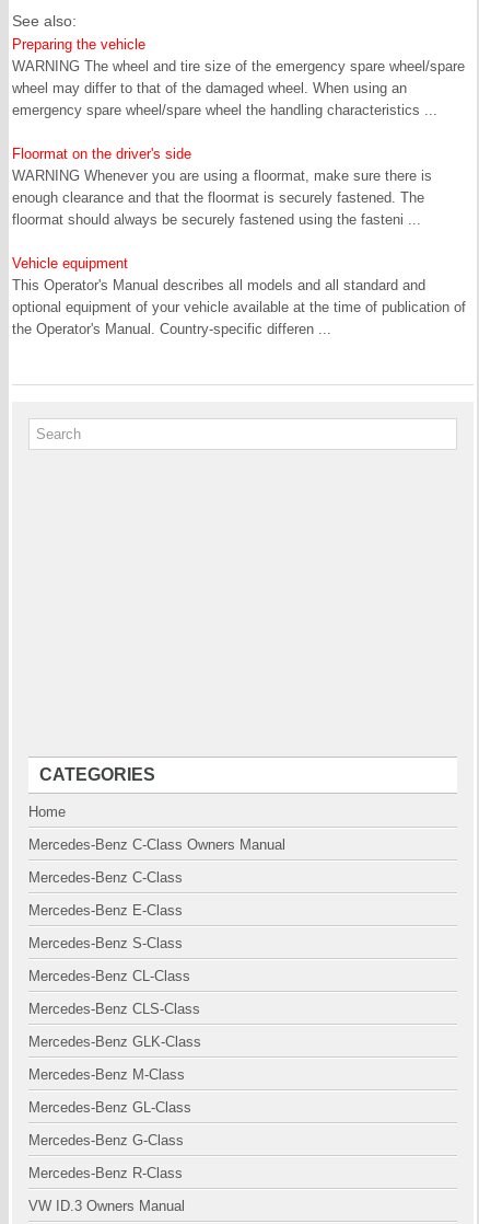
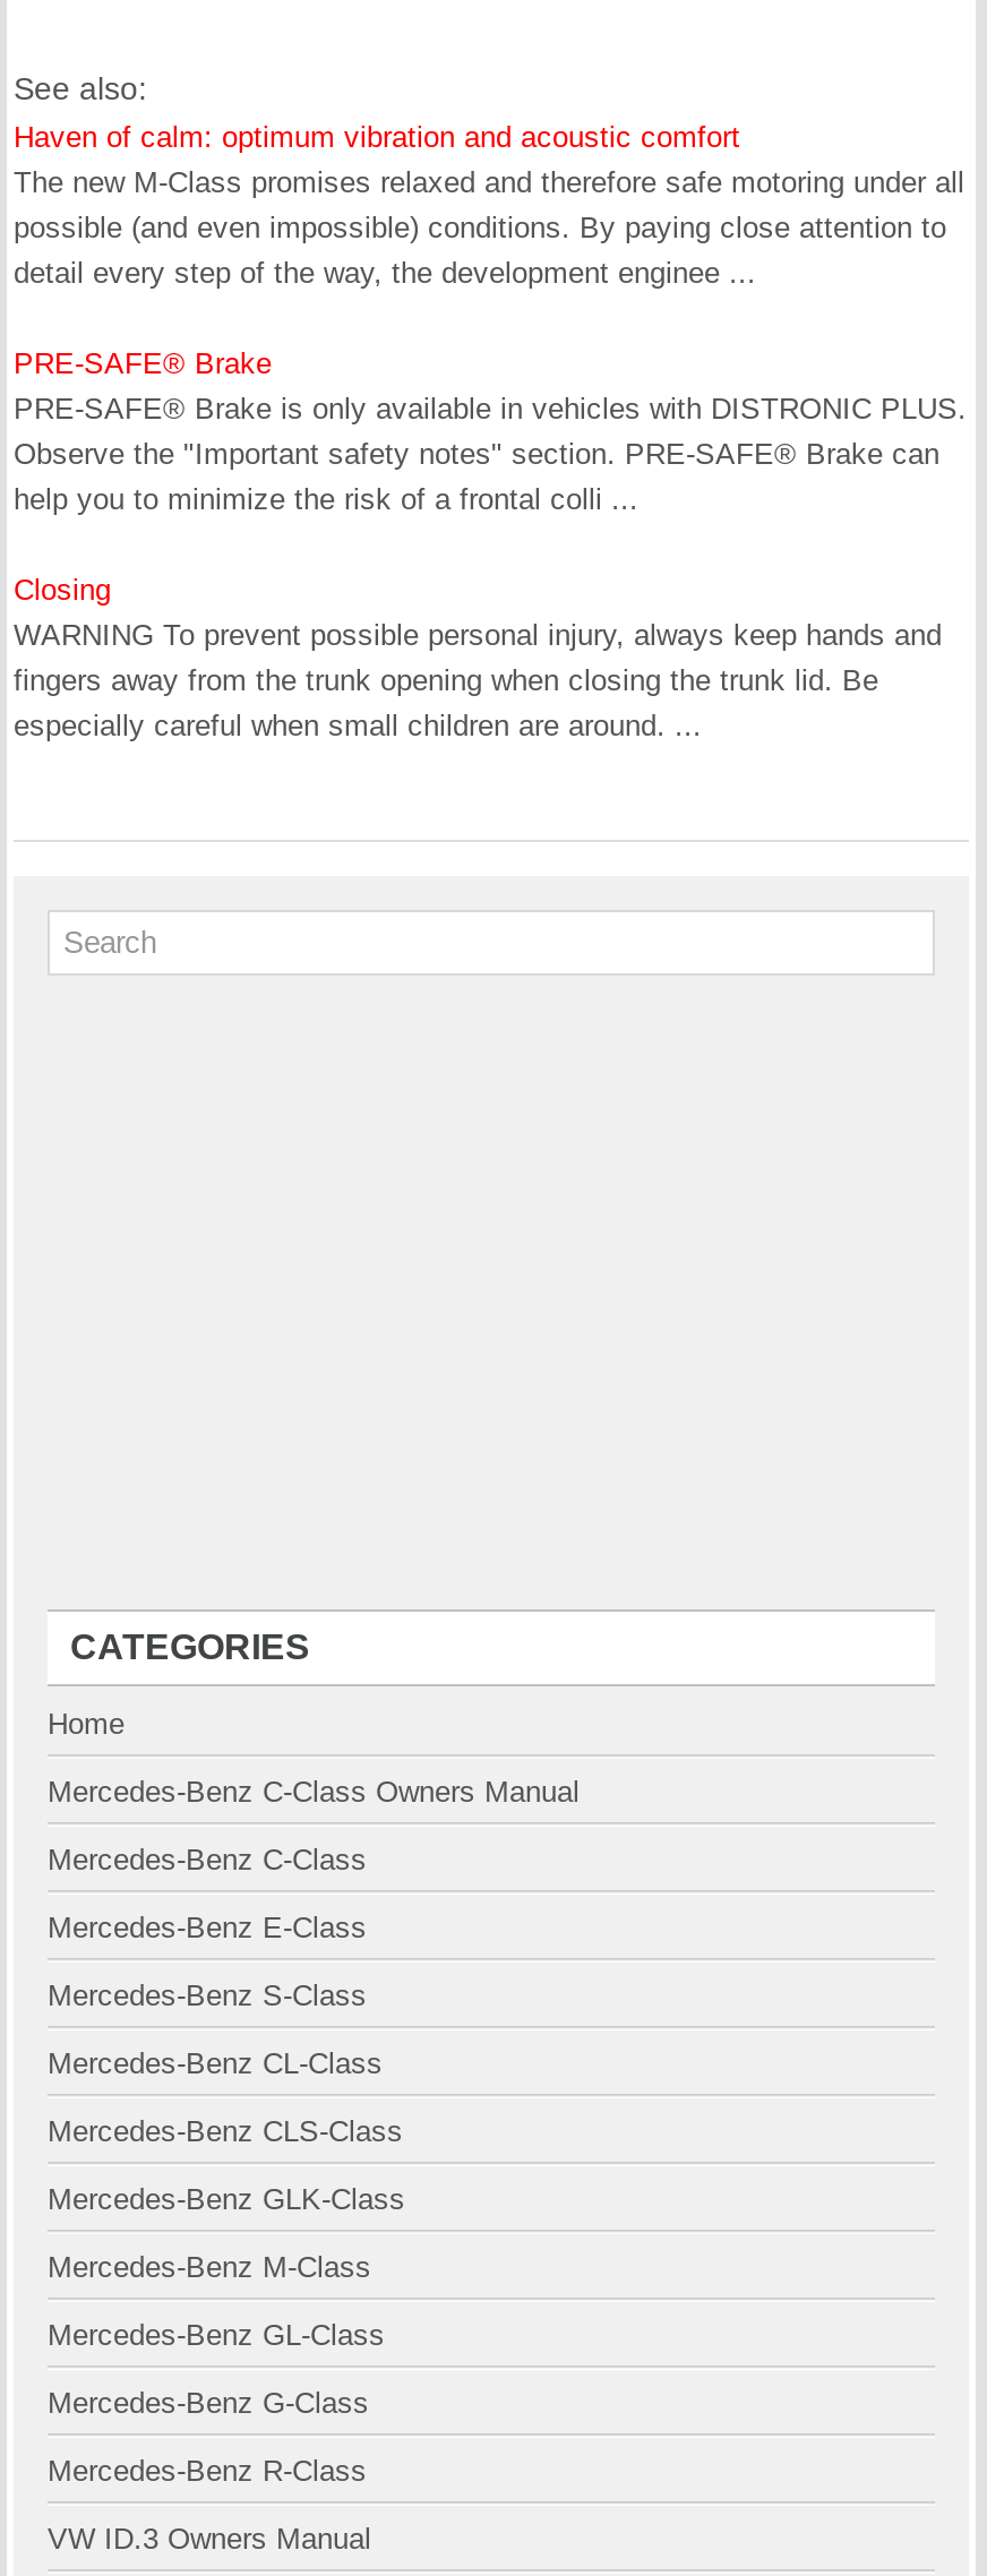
[12,36,465,118] Preparing the vehicle | WARNING The wheel and tire size of the emergency spare wheel/spare | wheel may differ to that of the damaged wheel. When using an | emergency spare wheel/spare wheel the handling characteristics ... -> [14,120,964,290] Haven of calm: optimum vibration and acoustic comfort | The new M-Class promises relaxed and therefore safe motoring under all | possible (and even impossible) conditions. By paying close attention to | detail every step of the way, the development enginee ...
[12,146,432,228] Floormat on the driver's side | WARNING Whenever you are using a floormat, make sure there is | enough clearance and that the floormat is securely fastened. The | floormat should always be securely fastened using the fasteni ... -> [14,346,967,516] PRE-SAFE® Brake | PRE-SAFE® Brake is only available in vehicles with DISTRONIC PLUS. | Observe the "Important safety notes" section. PRE-SAFE® Brake can | help you to minimize the risk of a frontal colli ...
[12,255,466,337] Vehicle equipment | This Operator's Manual describes all models and all standard and | optional equipment of your vehicle available at the time of publication of | the Operator's Manual. Country-specific differen ... -> [14,573,942,742] Closing | WARNING To prevent possible personal injury, always keep hands and | fingers away from the trunk opening when closing the trunk lid. Be | especially careful when small children are around. ...

